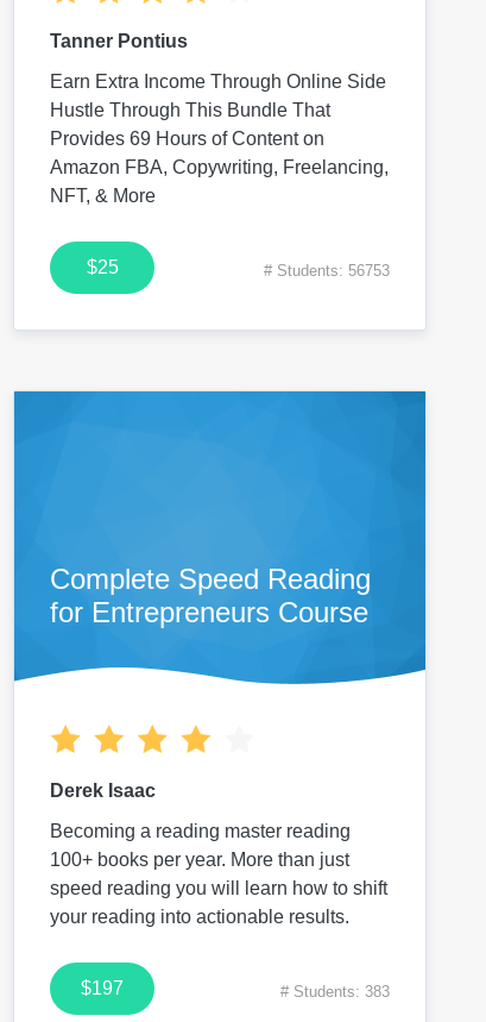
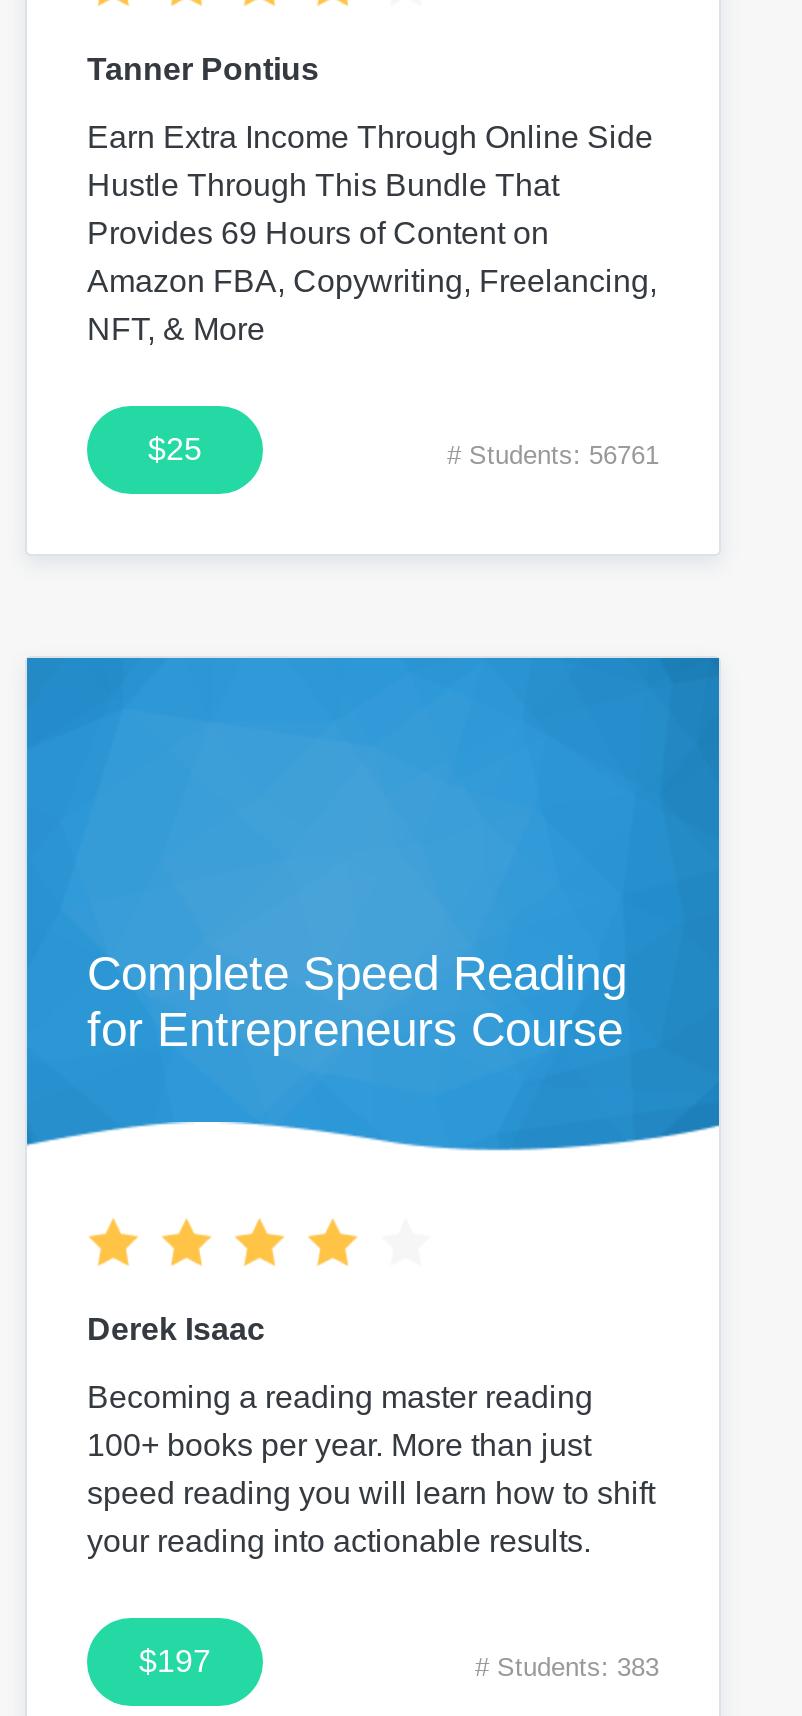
[264,262,390,279] # Students: 56753 -> [447,440,659,470] # Students: 56761

